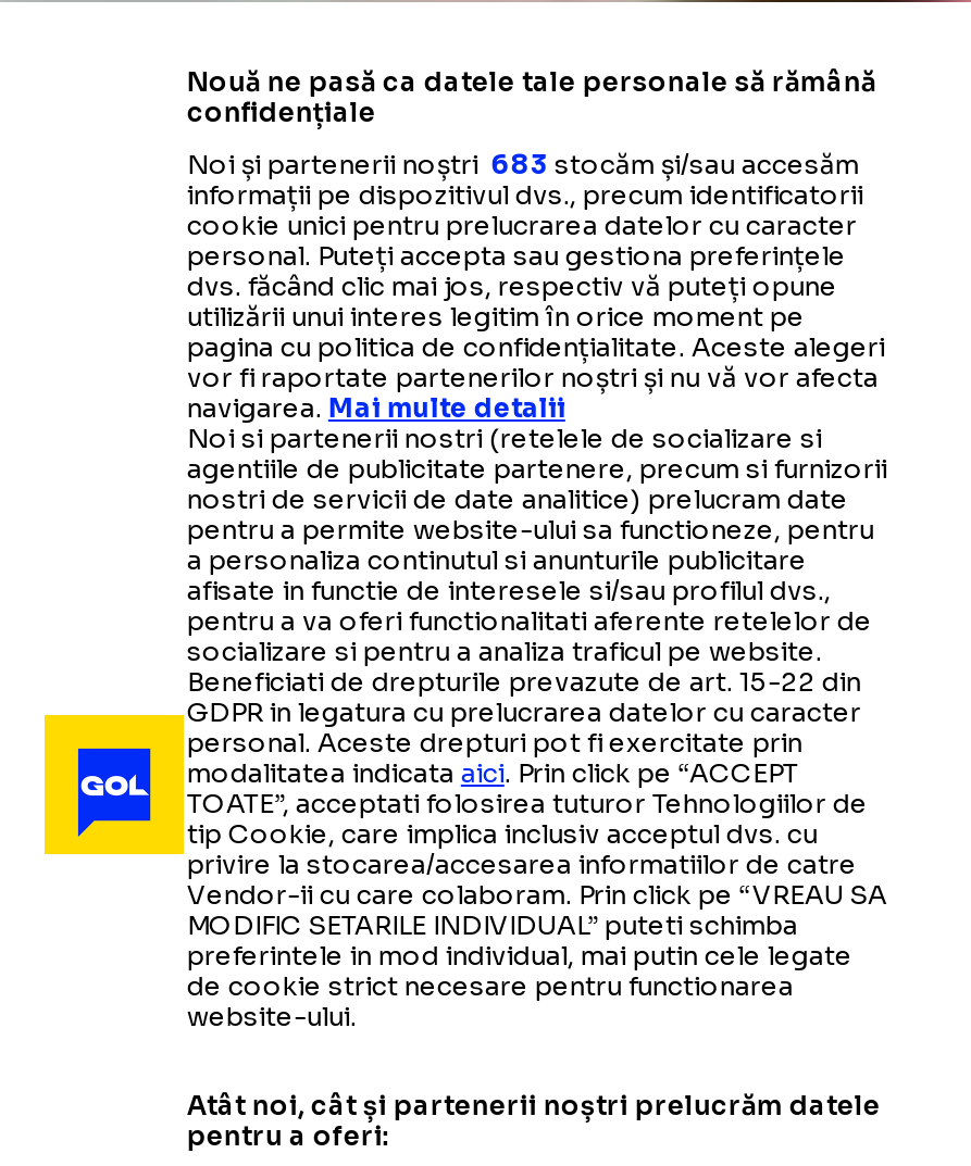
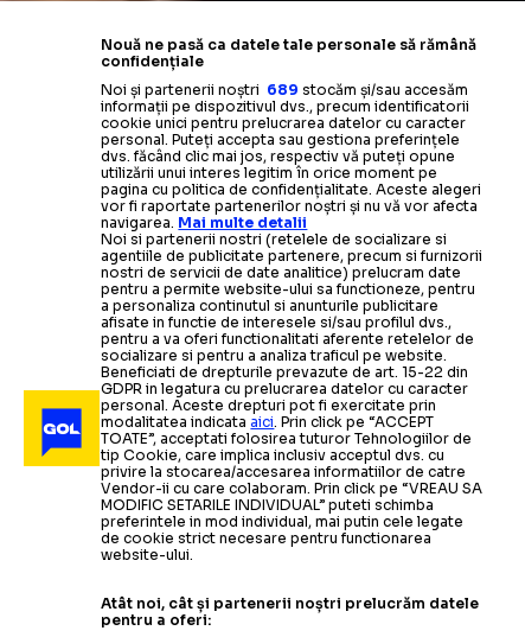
[187,148,859,180] Noi și partenerii noștri 683 stocăm și/sau accesăm -> [101,81,469,98] Noi și partenerii noștri 689 stocăm și/sau accesăm

